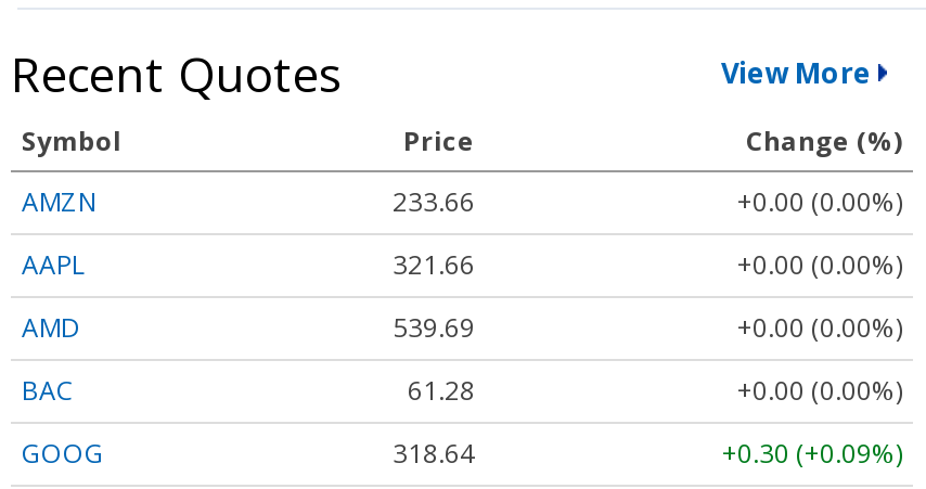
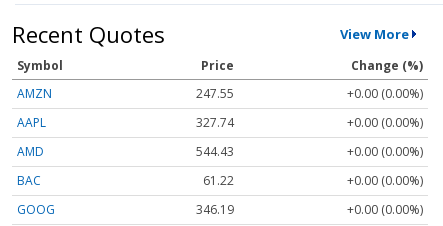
[393,182,475,219] 233.66 -> [196,84,234,101] 247.55
[393,245,475,282] 321.66 -> [196,113,234,130] 327.74
[393,308,475,345] 539.69 -> [196,142,234,159] 544.43
[408,371,475,408] 61.28 -> [203,171,234,188] 61.22
[393,434,475,471] 318.64 -> [196,200,234,217] 346.19
[722,434,902,471] +0.30 (+0.09%) -> [347,200,423,217] +0.00 (0.00%)

